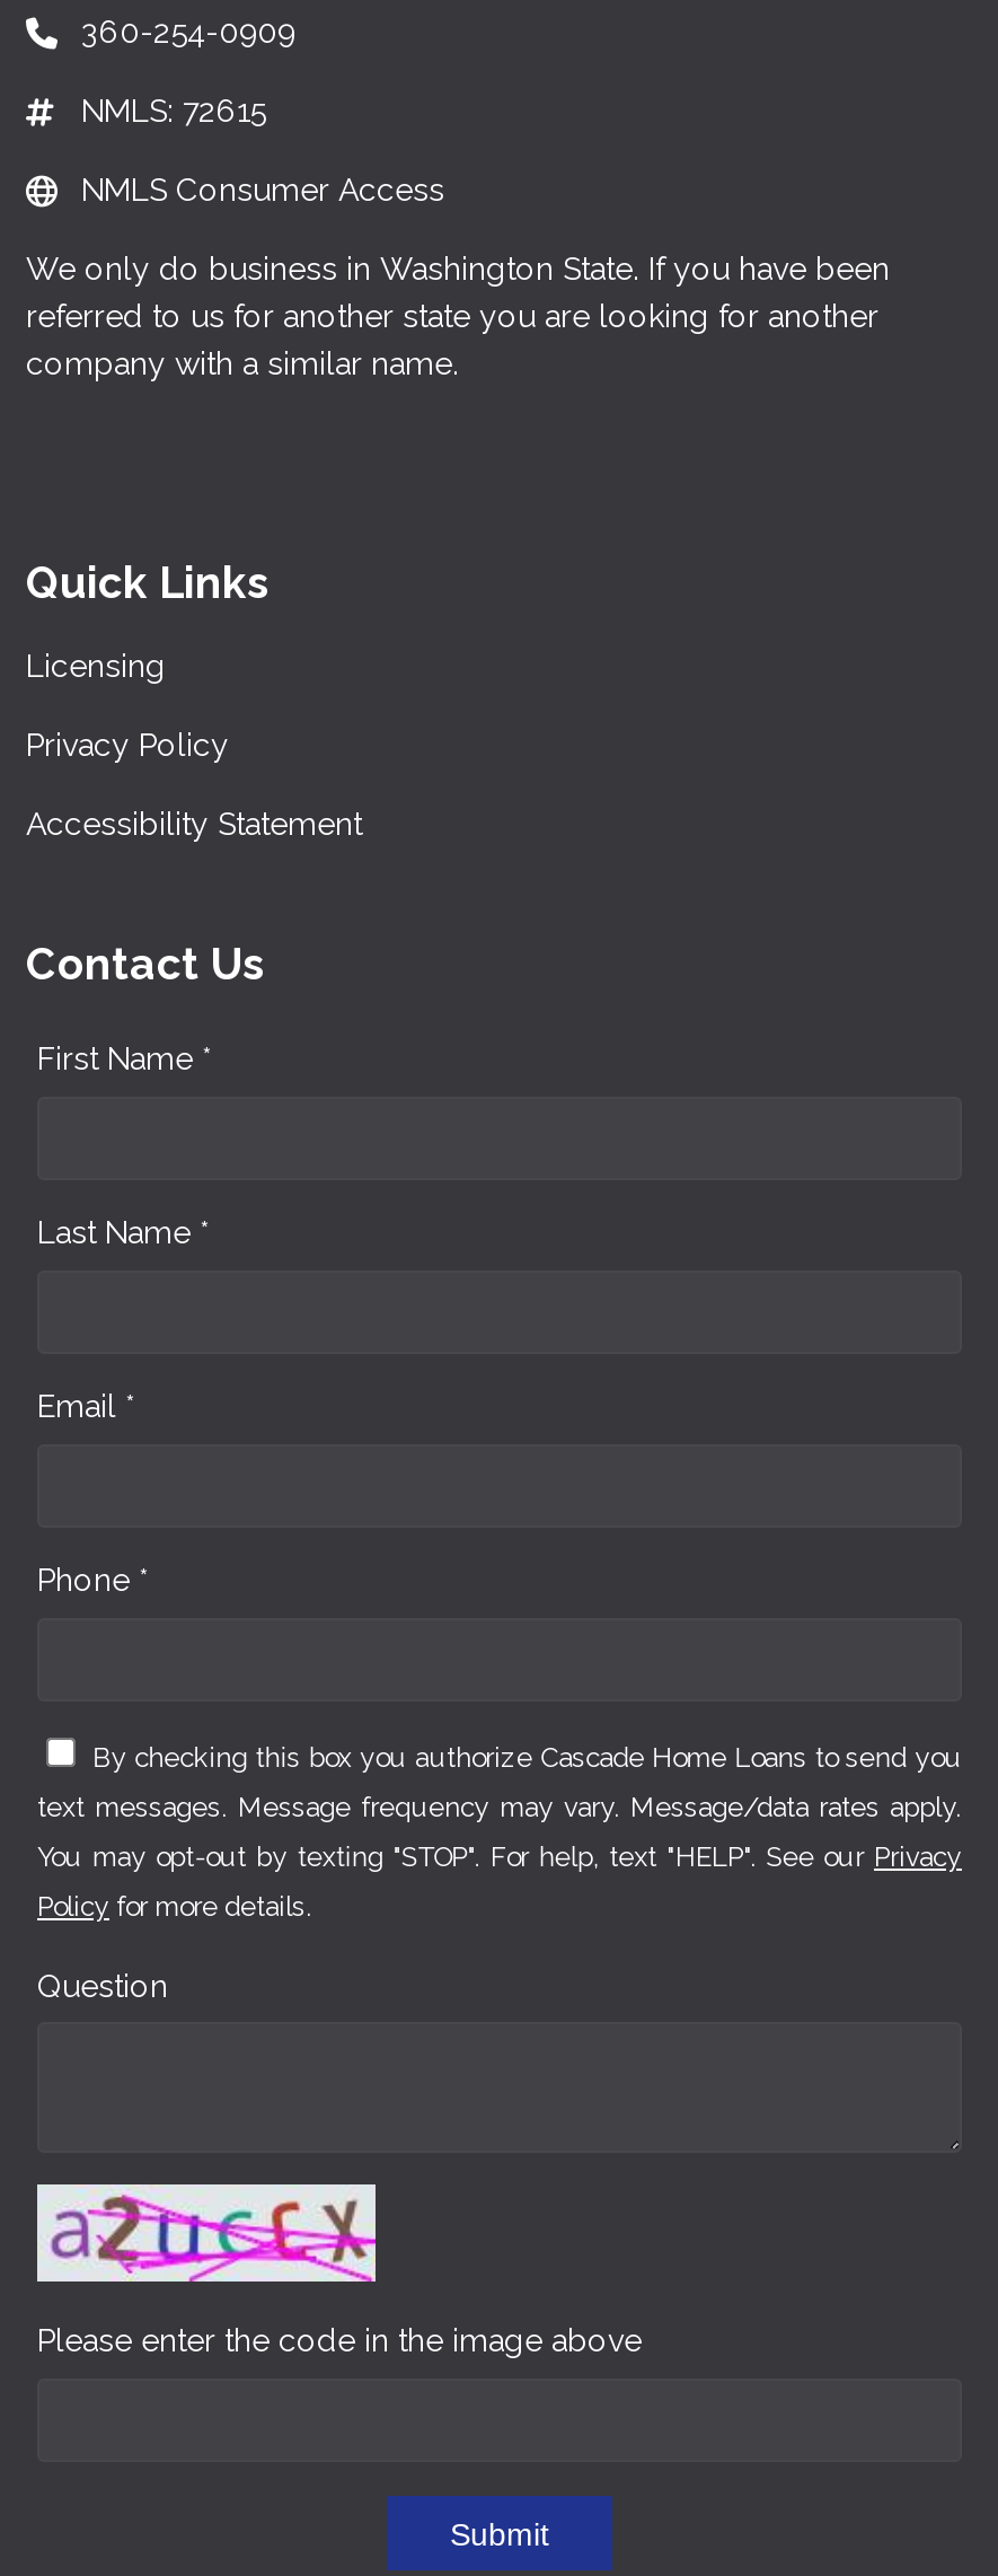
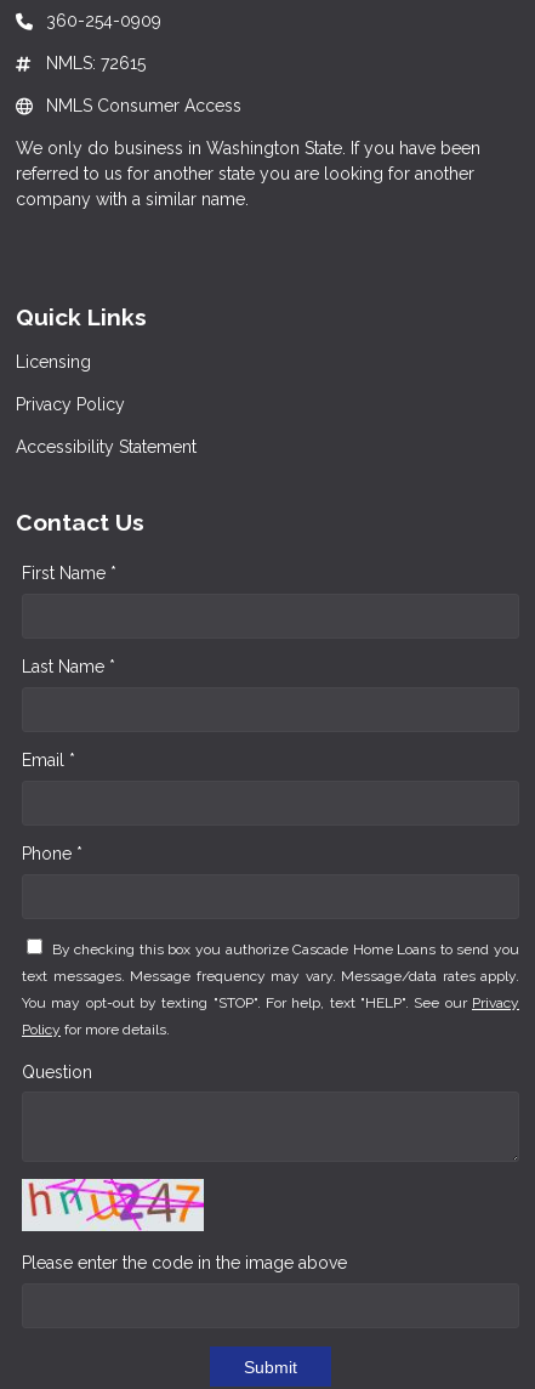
[48,2182,378,2284] [image] -> [28,1178,205,1232] [image]

